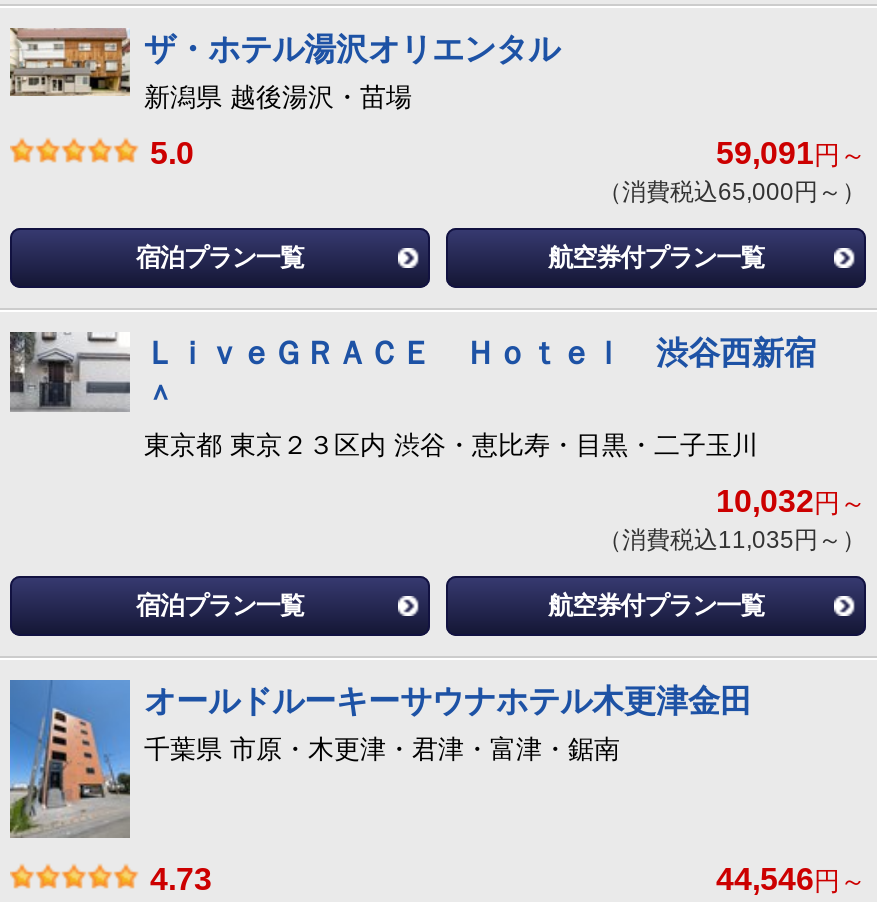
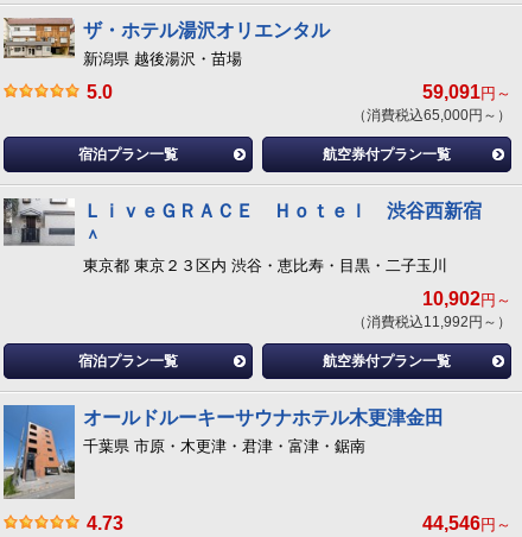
[716,483,866,517] 10,032円～ -> [422,288,511,309] 10,902円～
[598,525,866,553] （消費税込11,035円～） -> [352,313,511,330] （消費税込11,992円～）

